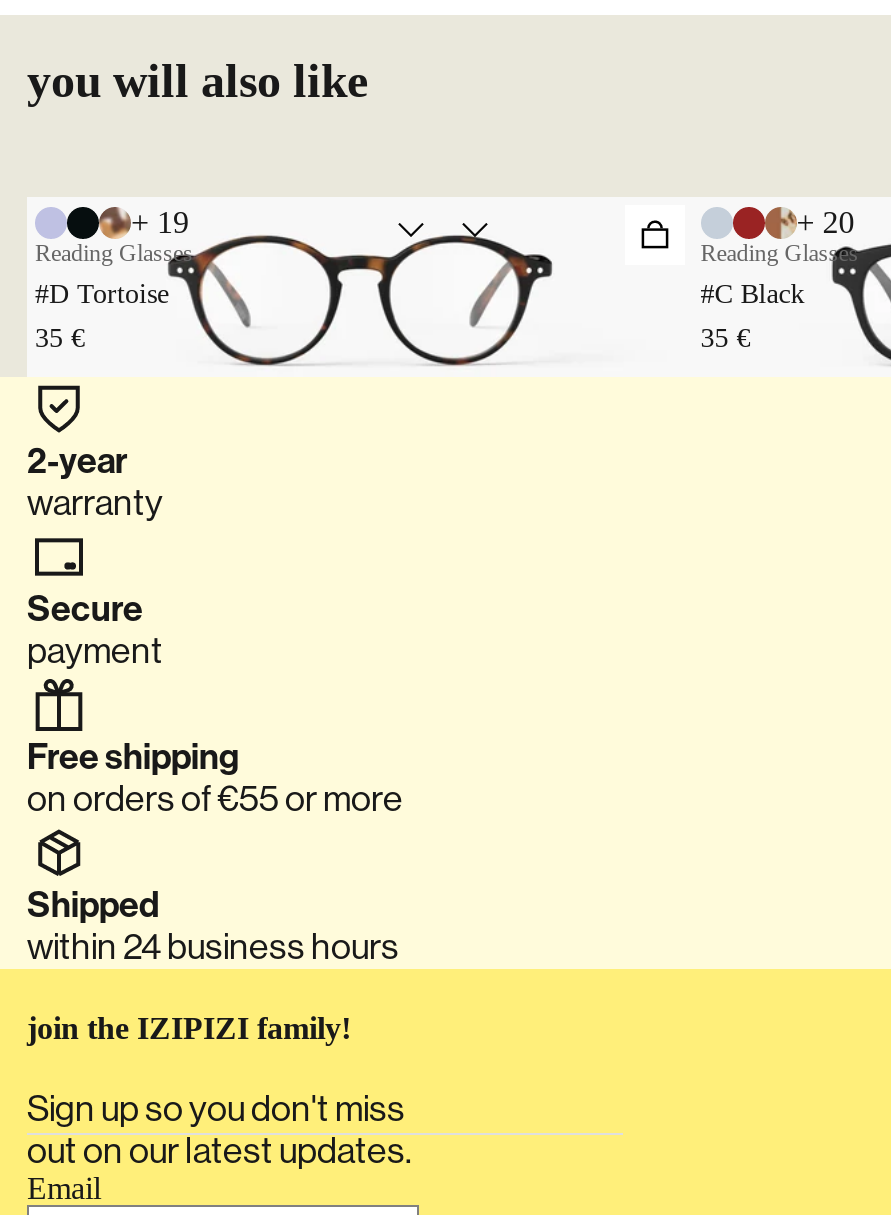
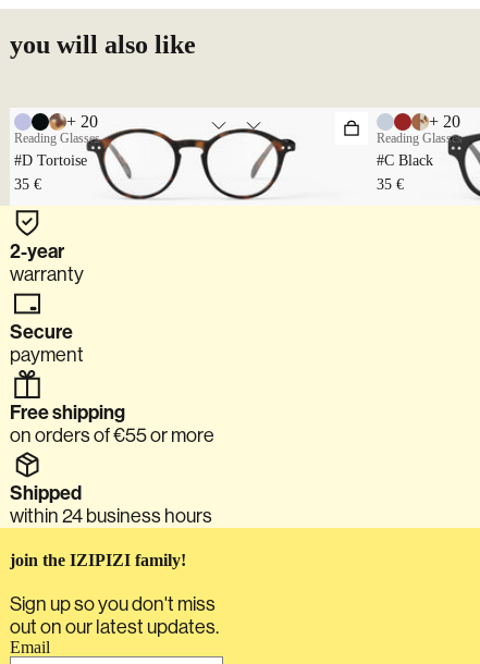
[131,205,189,239] + 19 -> [66,112,98,130] + 20

